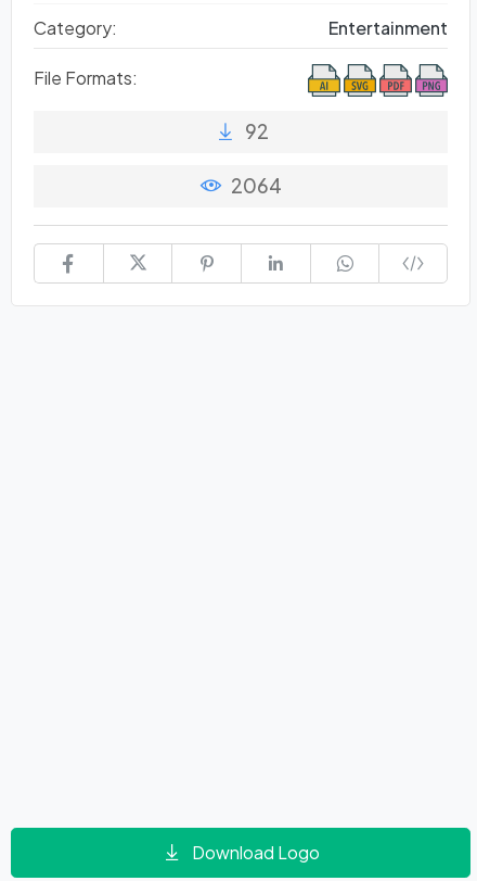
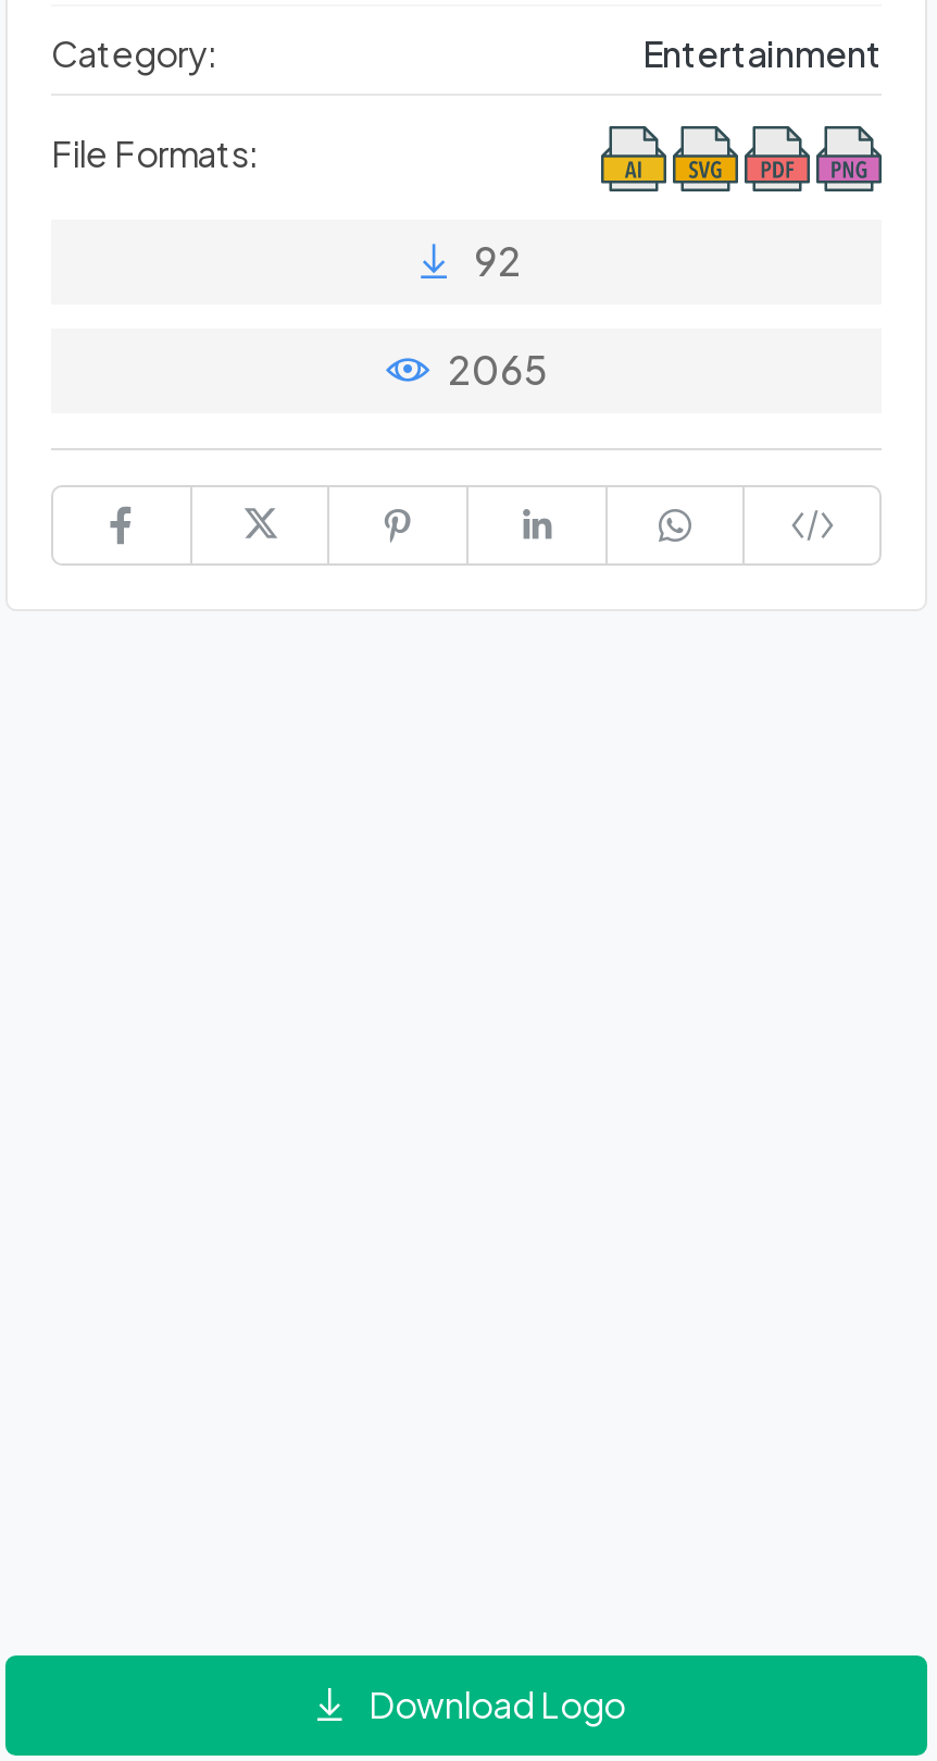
[231,174,282,198] 2064 -> [448,347,548,394] 2065

